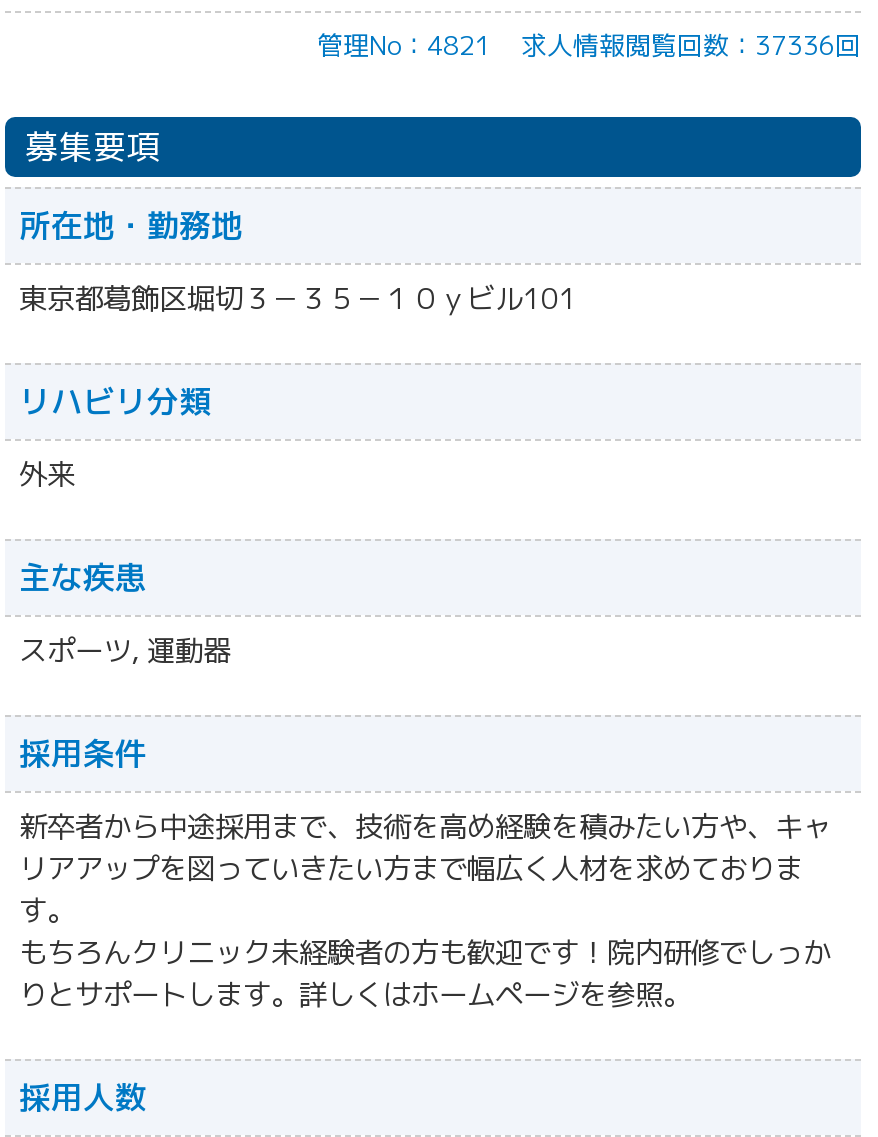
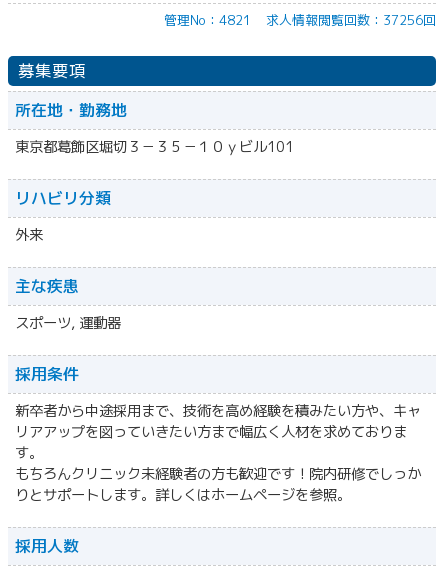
[521,27,861,63] 求人情報閲覧回数：37336回 -> [266,11,436,29] 求人情報閲覧回数：37256回

